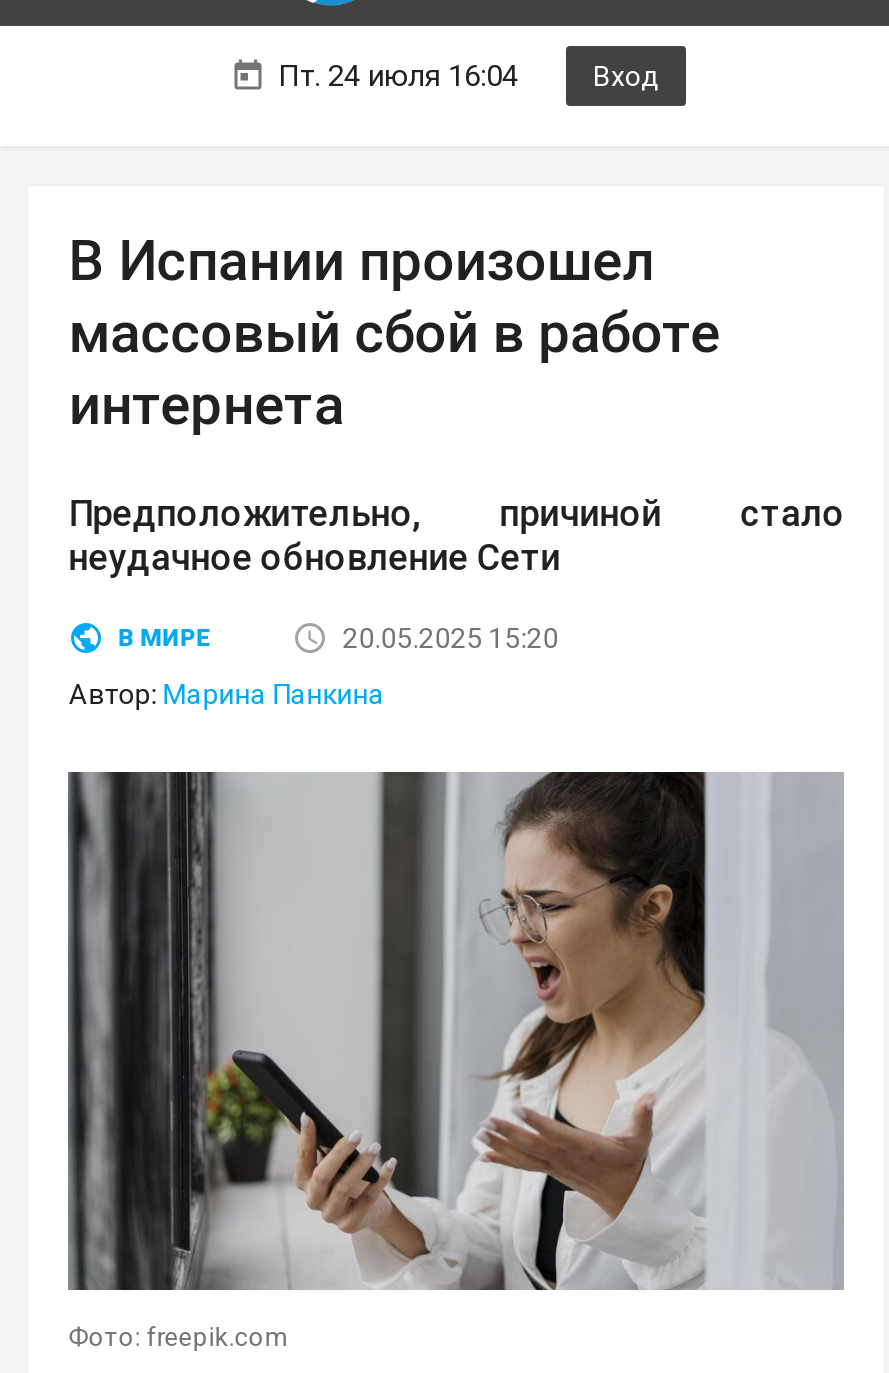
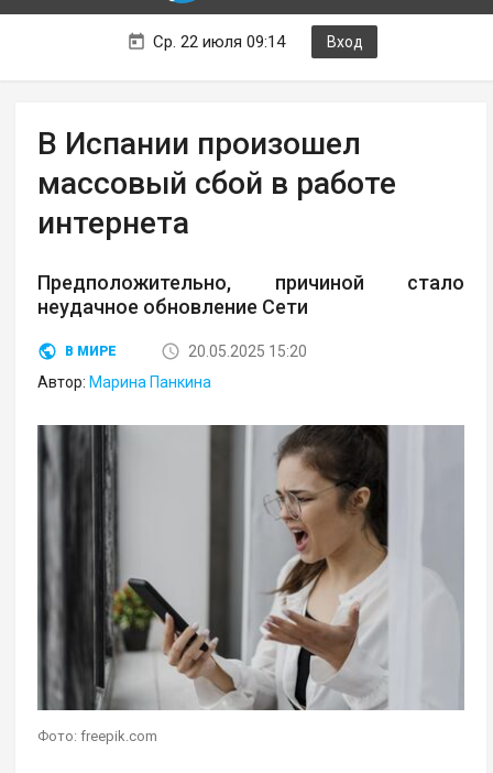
[278,59,518,95] Пт. 24 июля 16:04 -> [153,32,285,52] Ср. 22 июля 09:14

